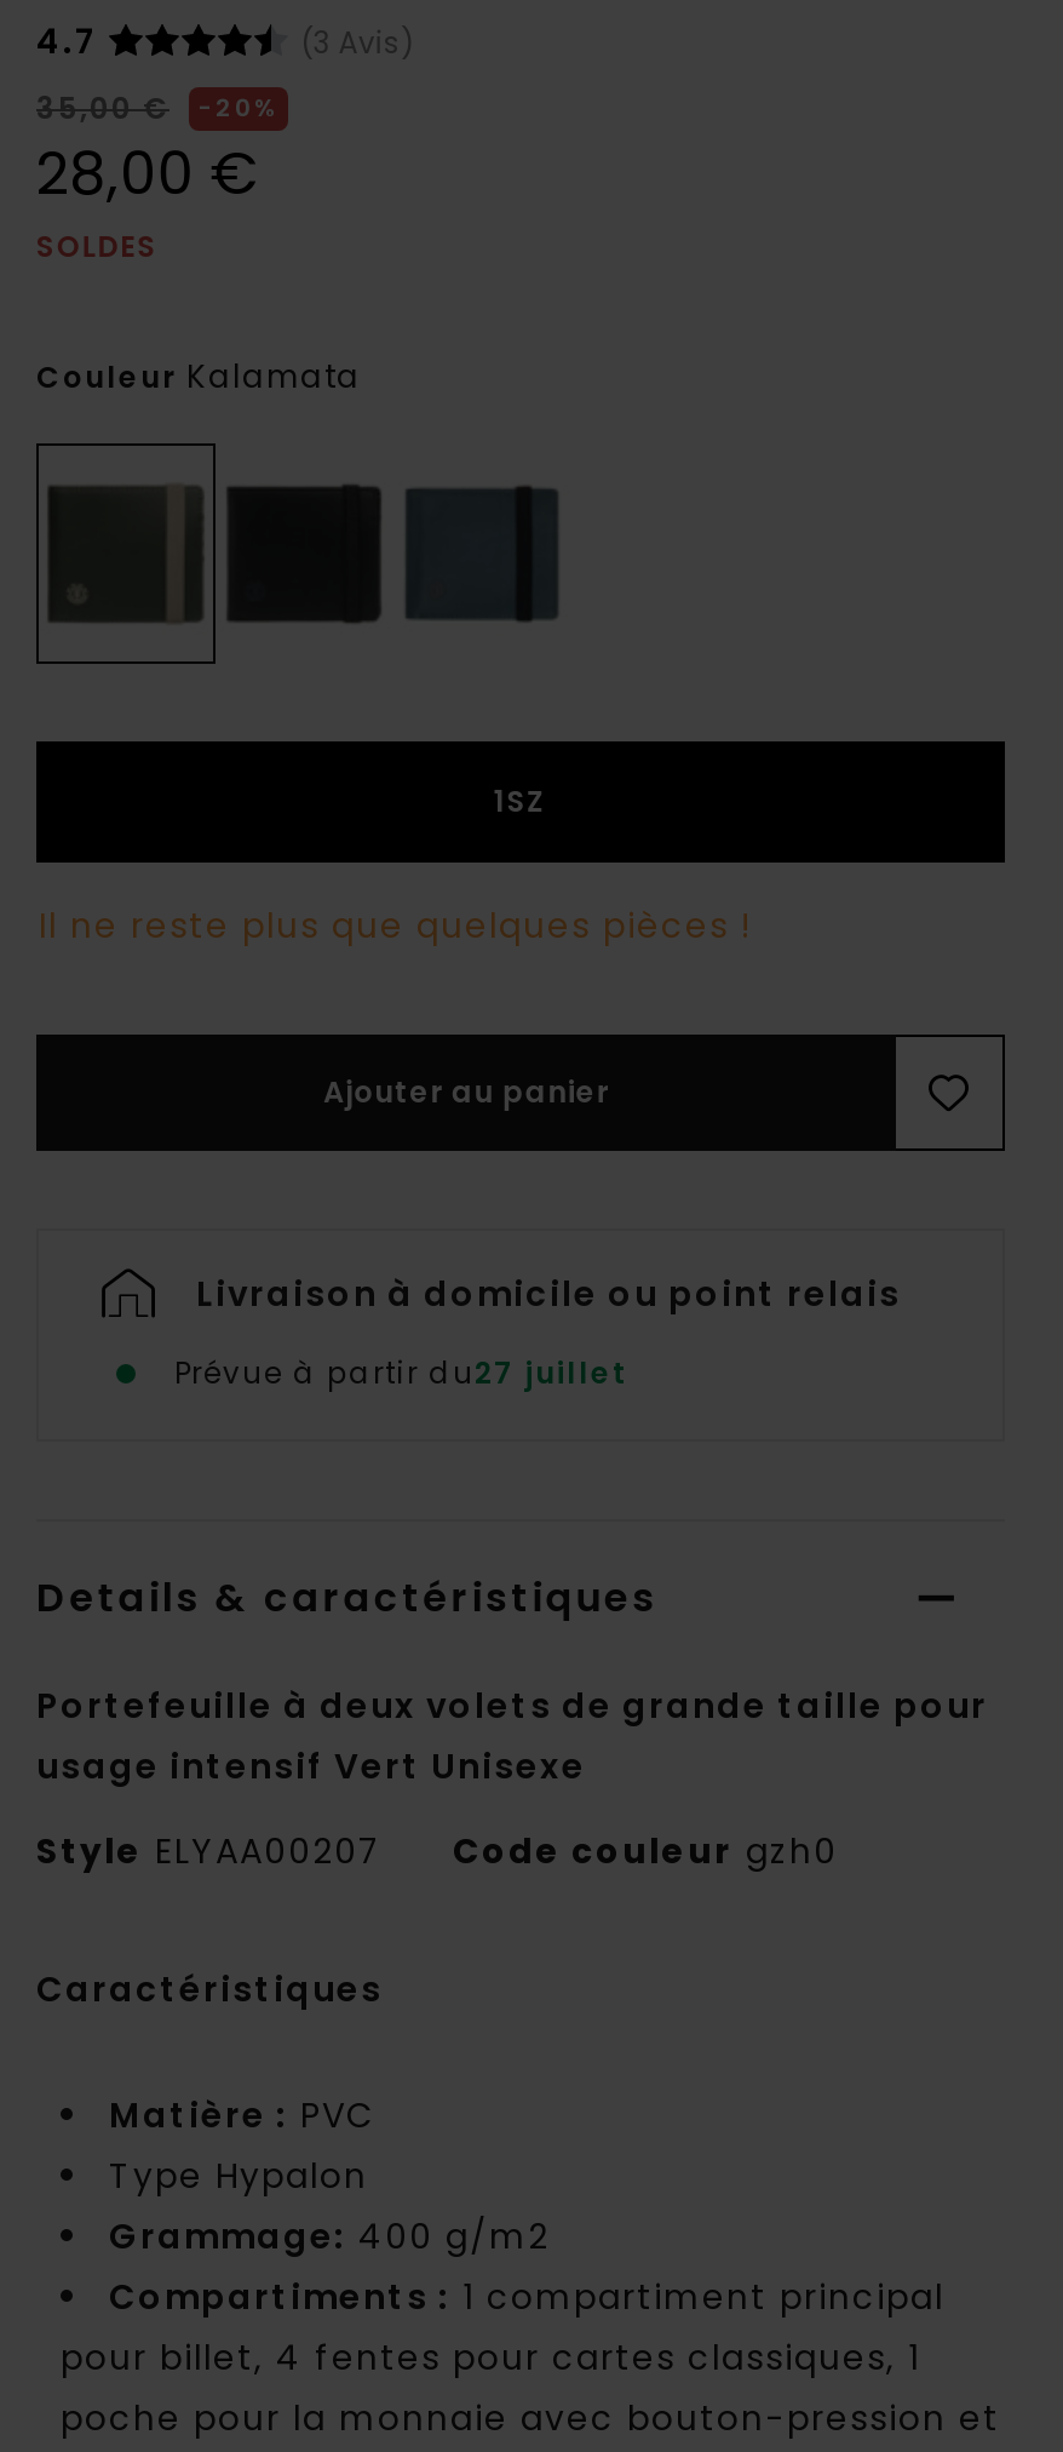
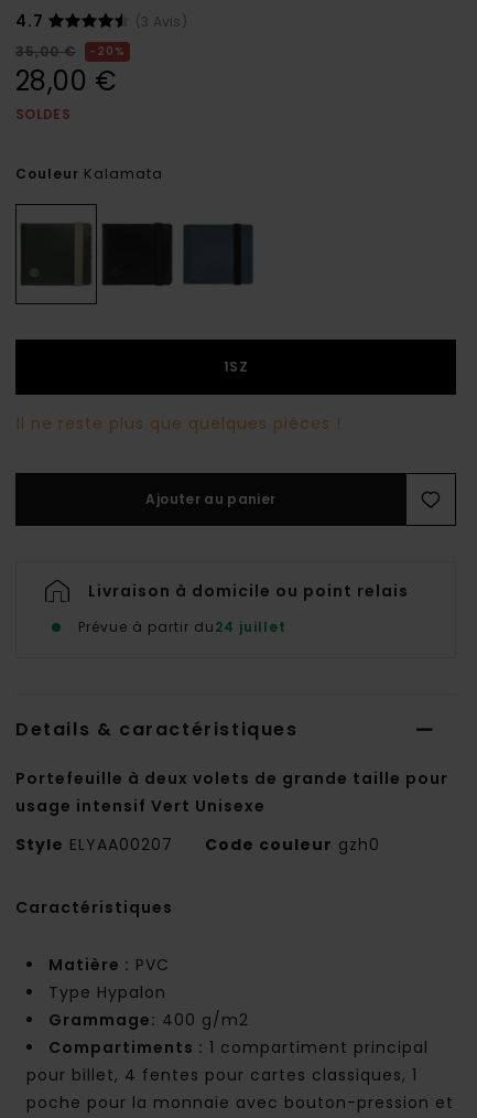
[174,1353,630,1394] Prévue à partir du27 juillet -> [78,618,286,637] Prévue à partir du24 juillet

